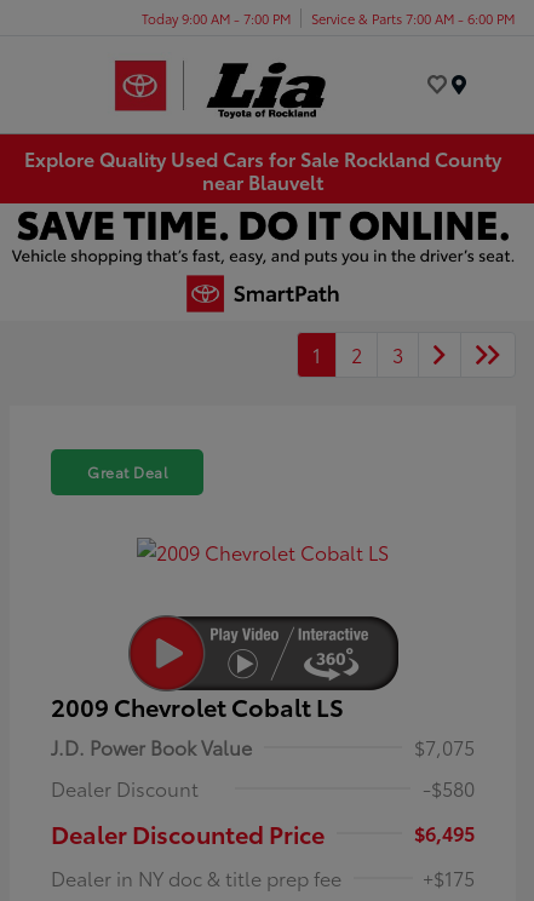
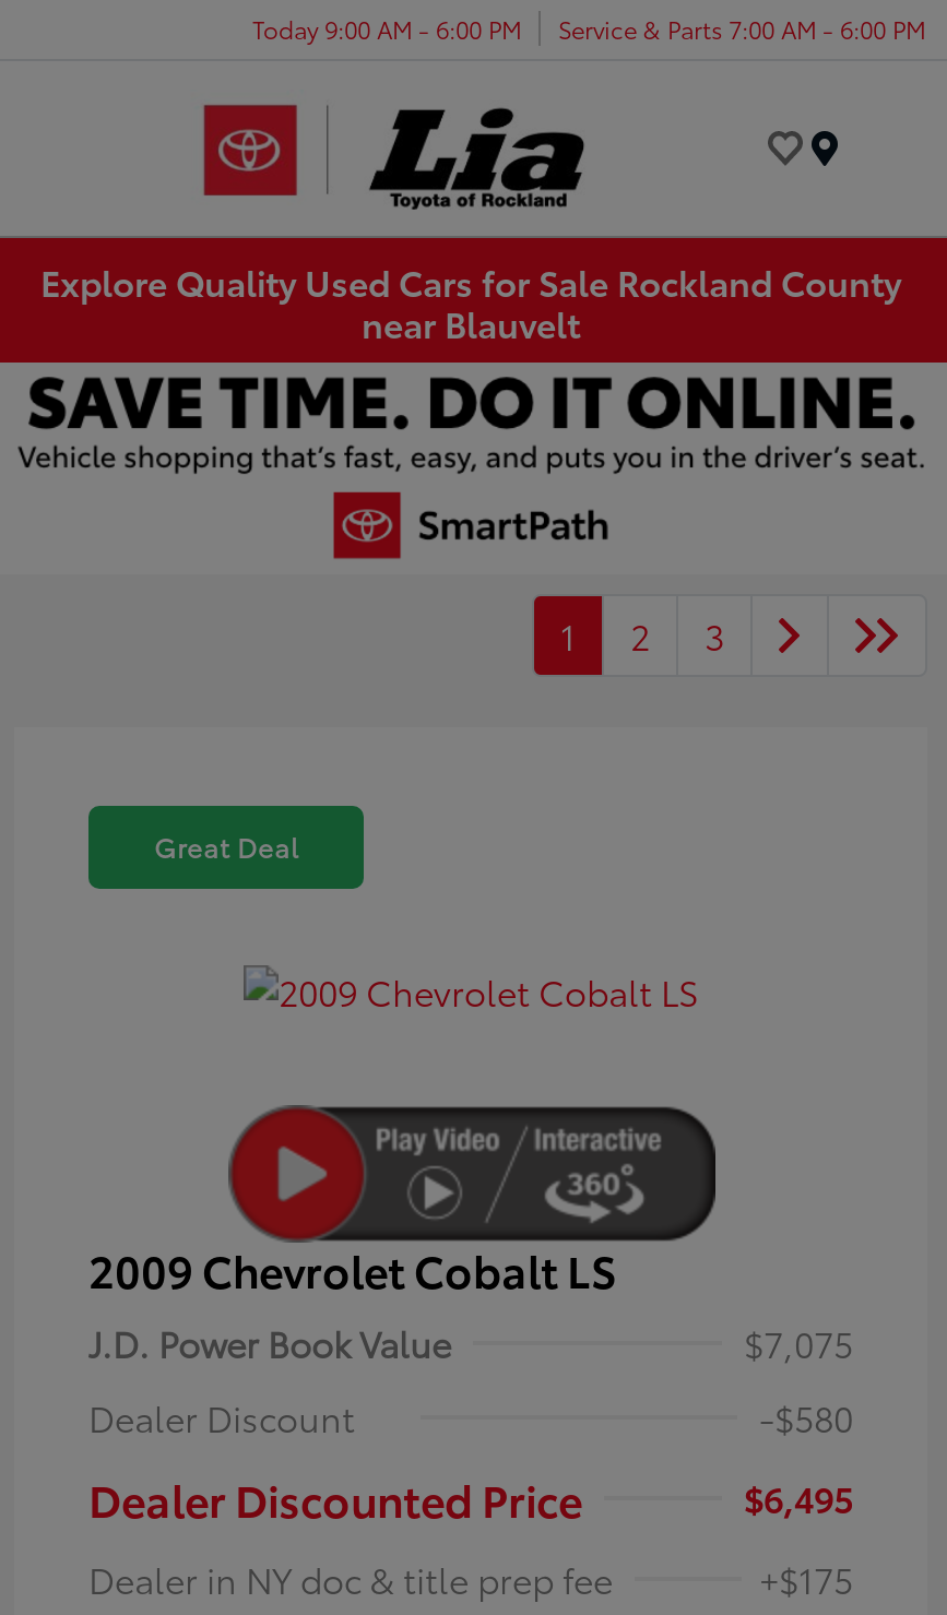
[142,8,515,27] Today 9:00 AM - 7:00 PM Service & Parts 7:00 AM - 6:00 PM -> [252,10,925,45] Today 9:00 AM - 6:00 PM Service & Parts 7:00 AM - 6:00 PM

